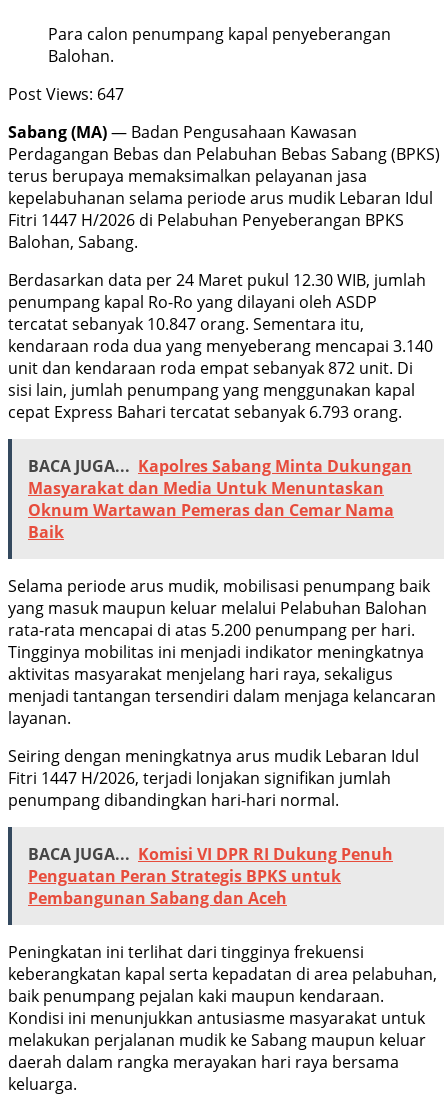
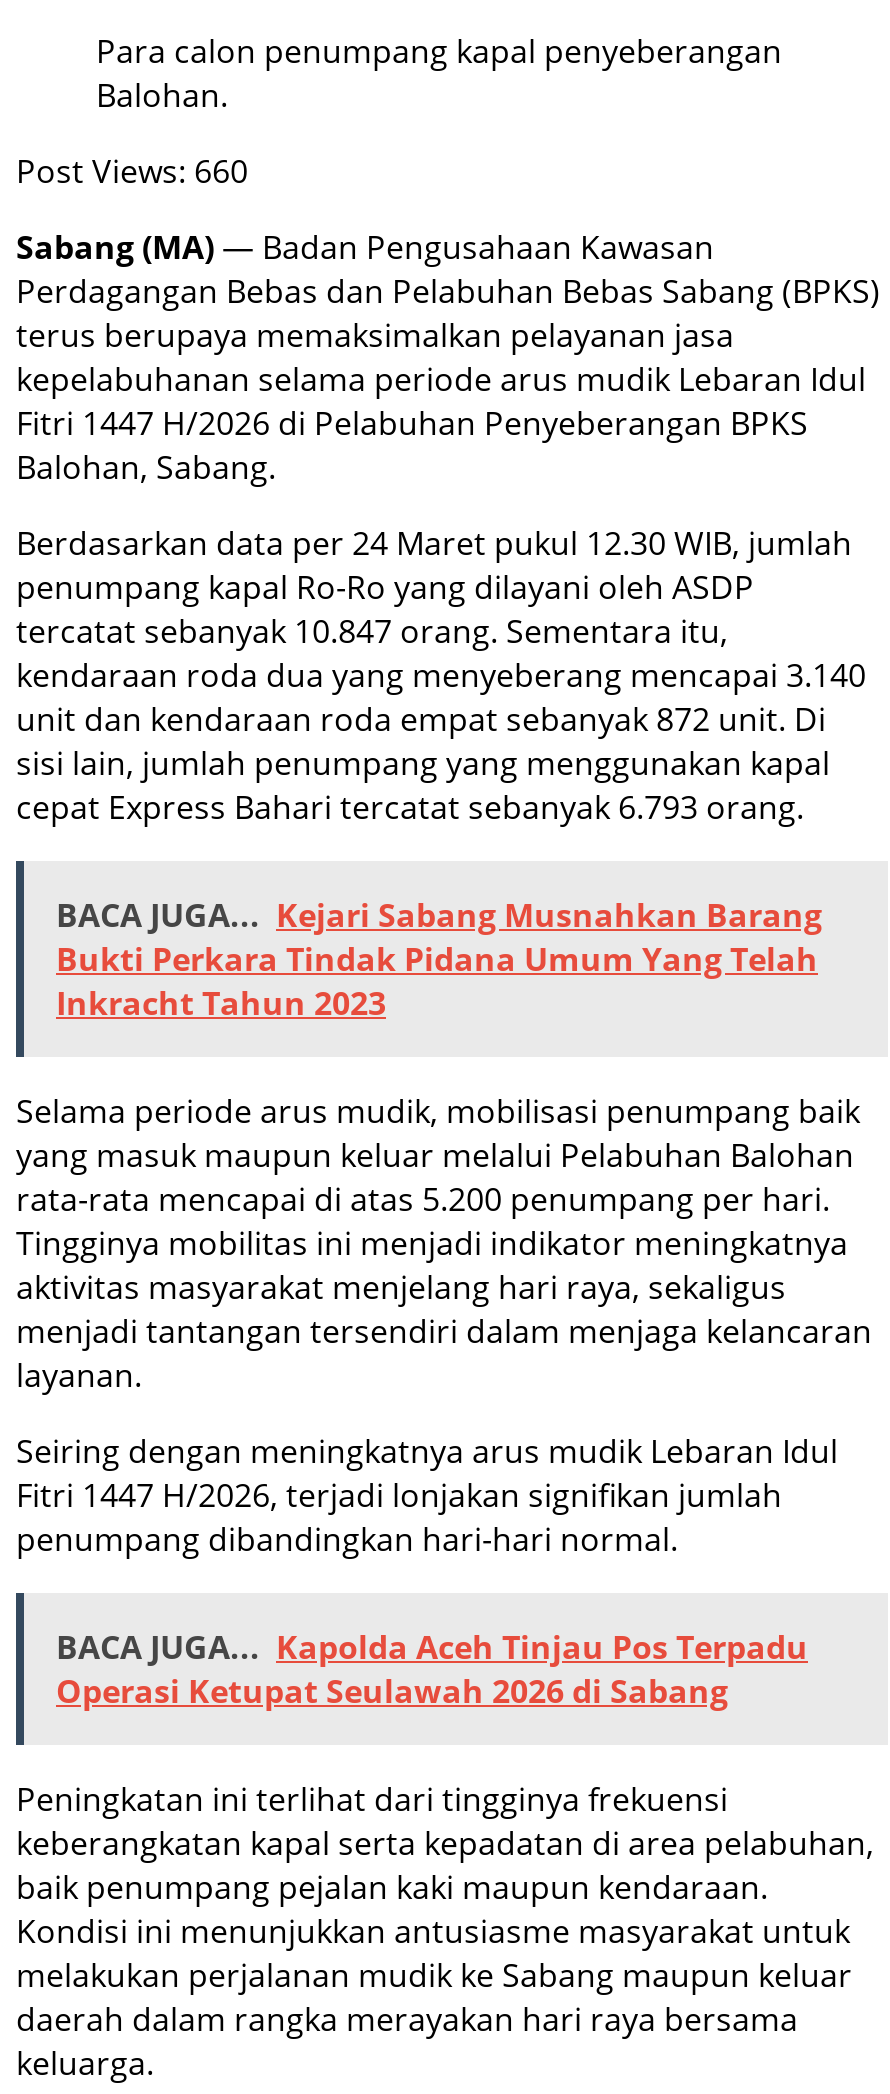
[8,83,124,105] Post Views: 647 -> [16,149,248,193] Post Views: 660
[28,455,412,543] BACA JUGA... Kapolres Sabang Minta Dukungan | Masyarakat dan Media Untuk Menuntaskan | Oknum Wartawan Pemeras dan Cemar Nama | Baik -> [56,893,822,1025] BACA JUGA... Kejari Sabang Musnahkan Barang | Bukti Perkara Tindak Pidana Umum Yang Telah | Inkracht Tahun 2023
[28,843,393,909] BACA JUGA... Komisi VI DPR RI Dukung Penuh | Penguatan Peran Strategis BPKS untuk | Pembangunan Sabang dan Aceh -> [56,1625,808,1713] BACA JUGA... Kapolda Aceh Tinjau Pos Terpadu | Operasi Ketupat Seulawah 2026 di Sabang

